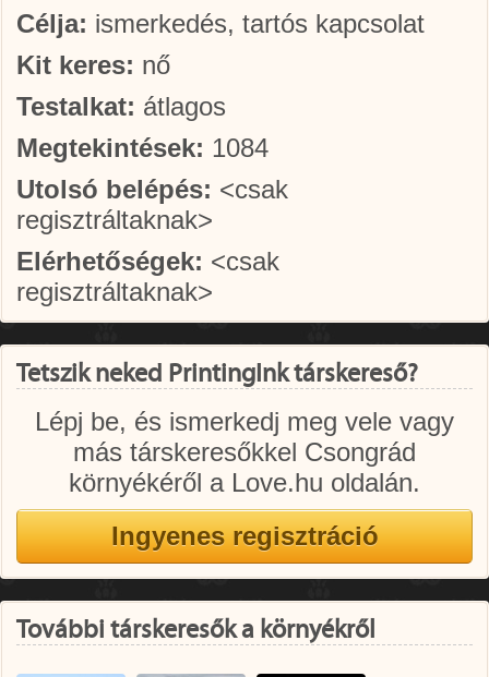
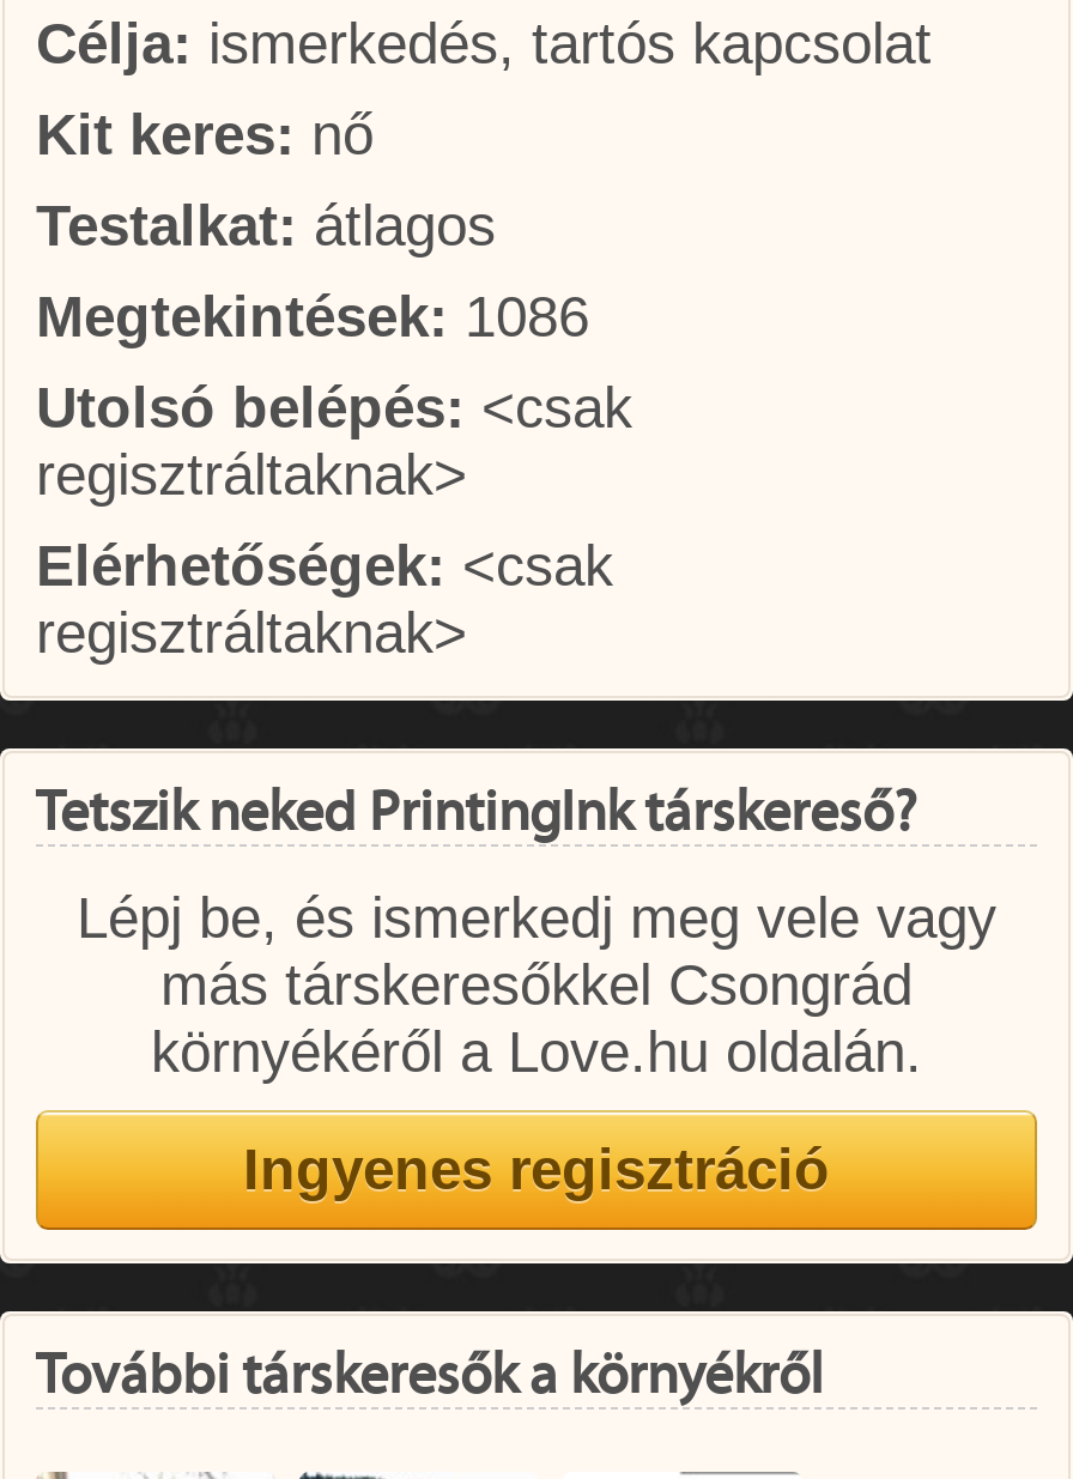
[16,133,269,162] Megtekintések: 1084 -> [36,284,589,348] Megtekintések: 1086

